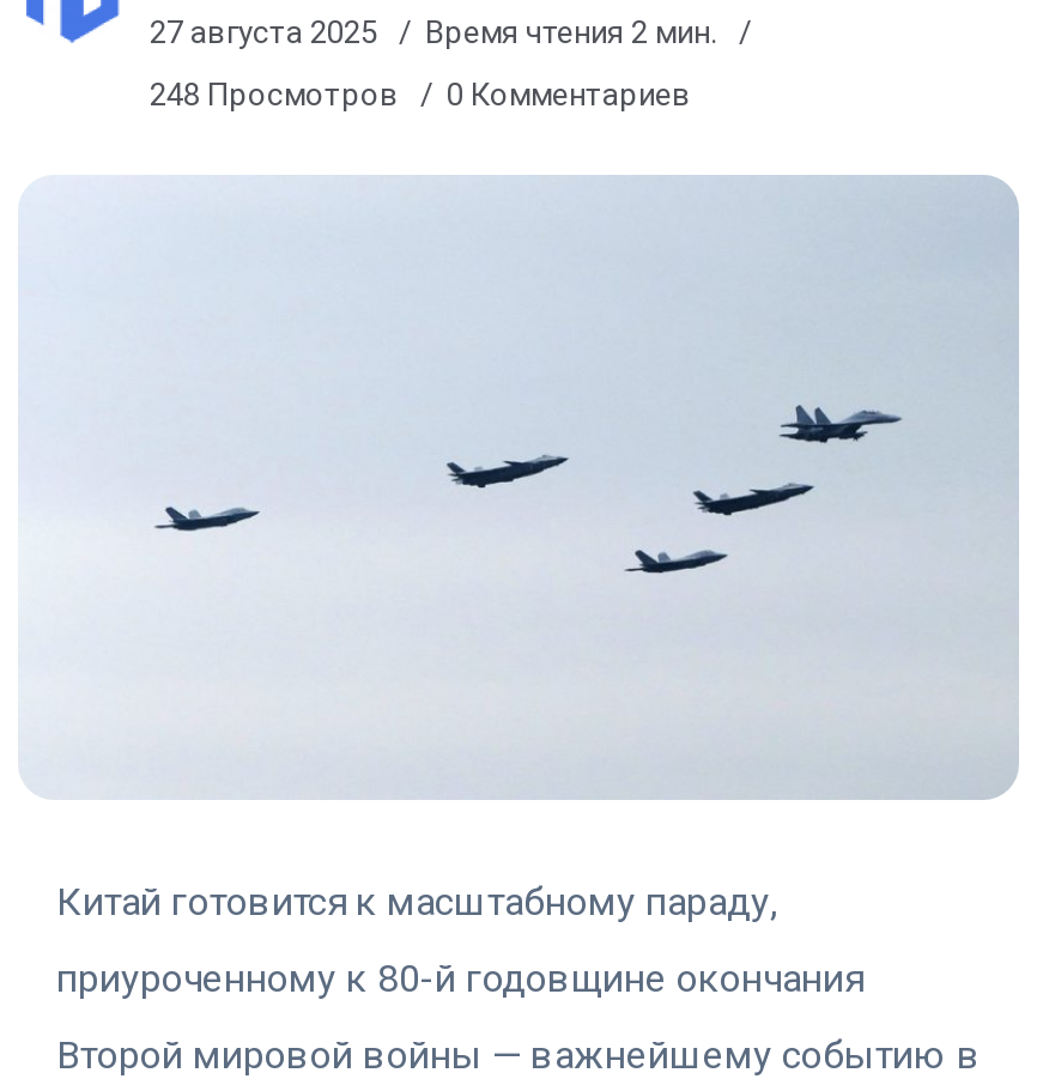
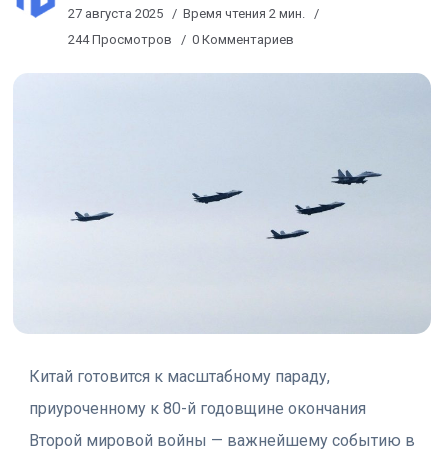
[150,77,691,113] 248 Просмотров 0 Комментариев -> [68,32,294,47] 244 Просмотров 0 Комментариев

